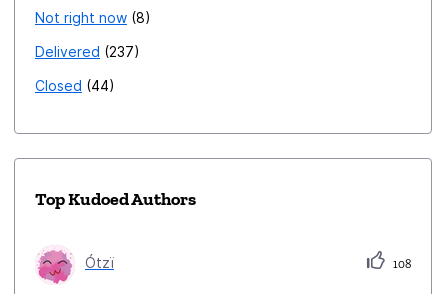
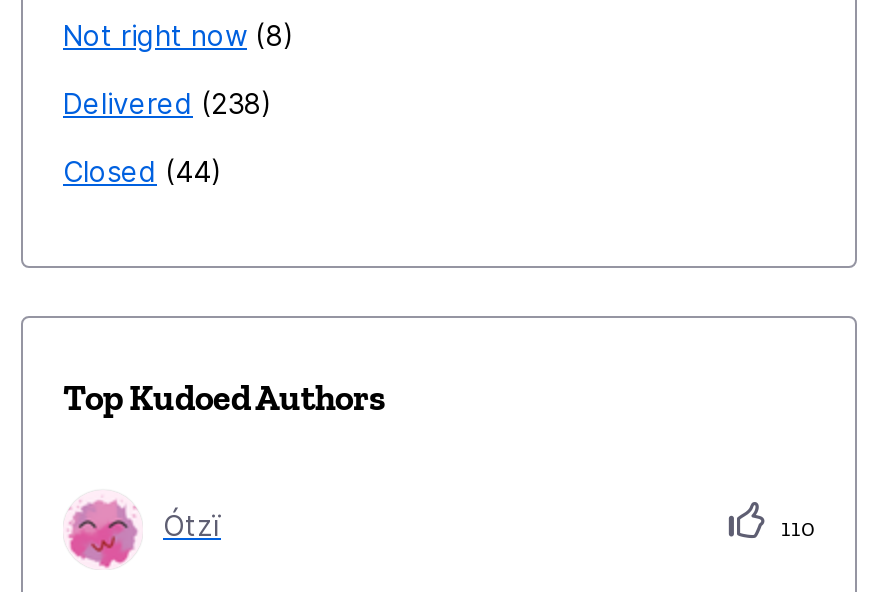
[35,43,134,60] Delivered 237 -> [63,86,261,120] Delivered 238
[390,257,411,271] 108 -> [775,514,815,542] 110

